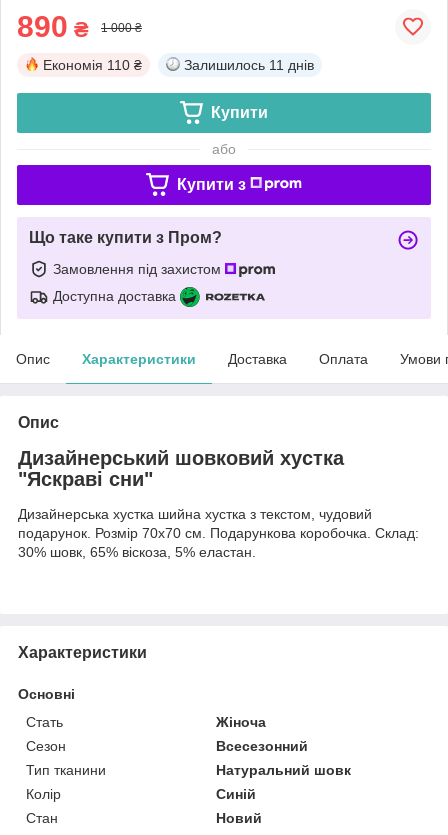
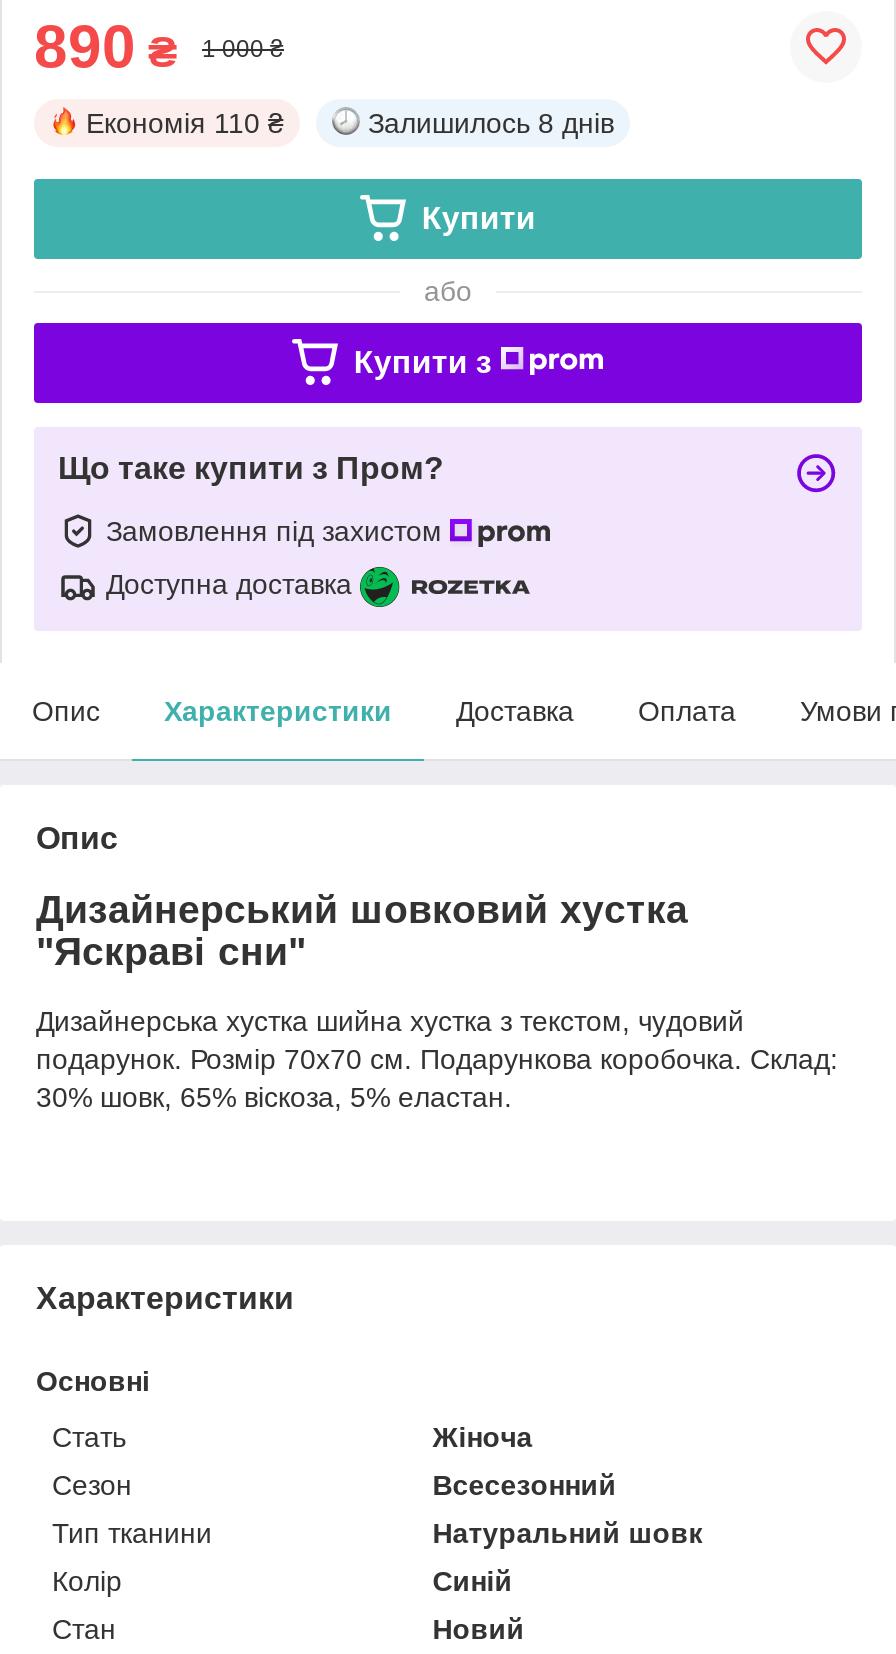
[184,57,314,73] Залишилось 11 днів -> [368,107,614,139] Залишилось 8 днів

